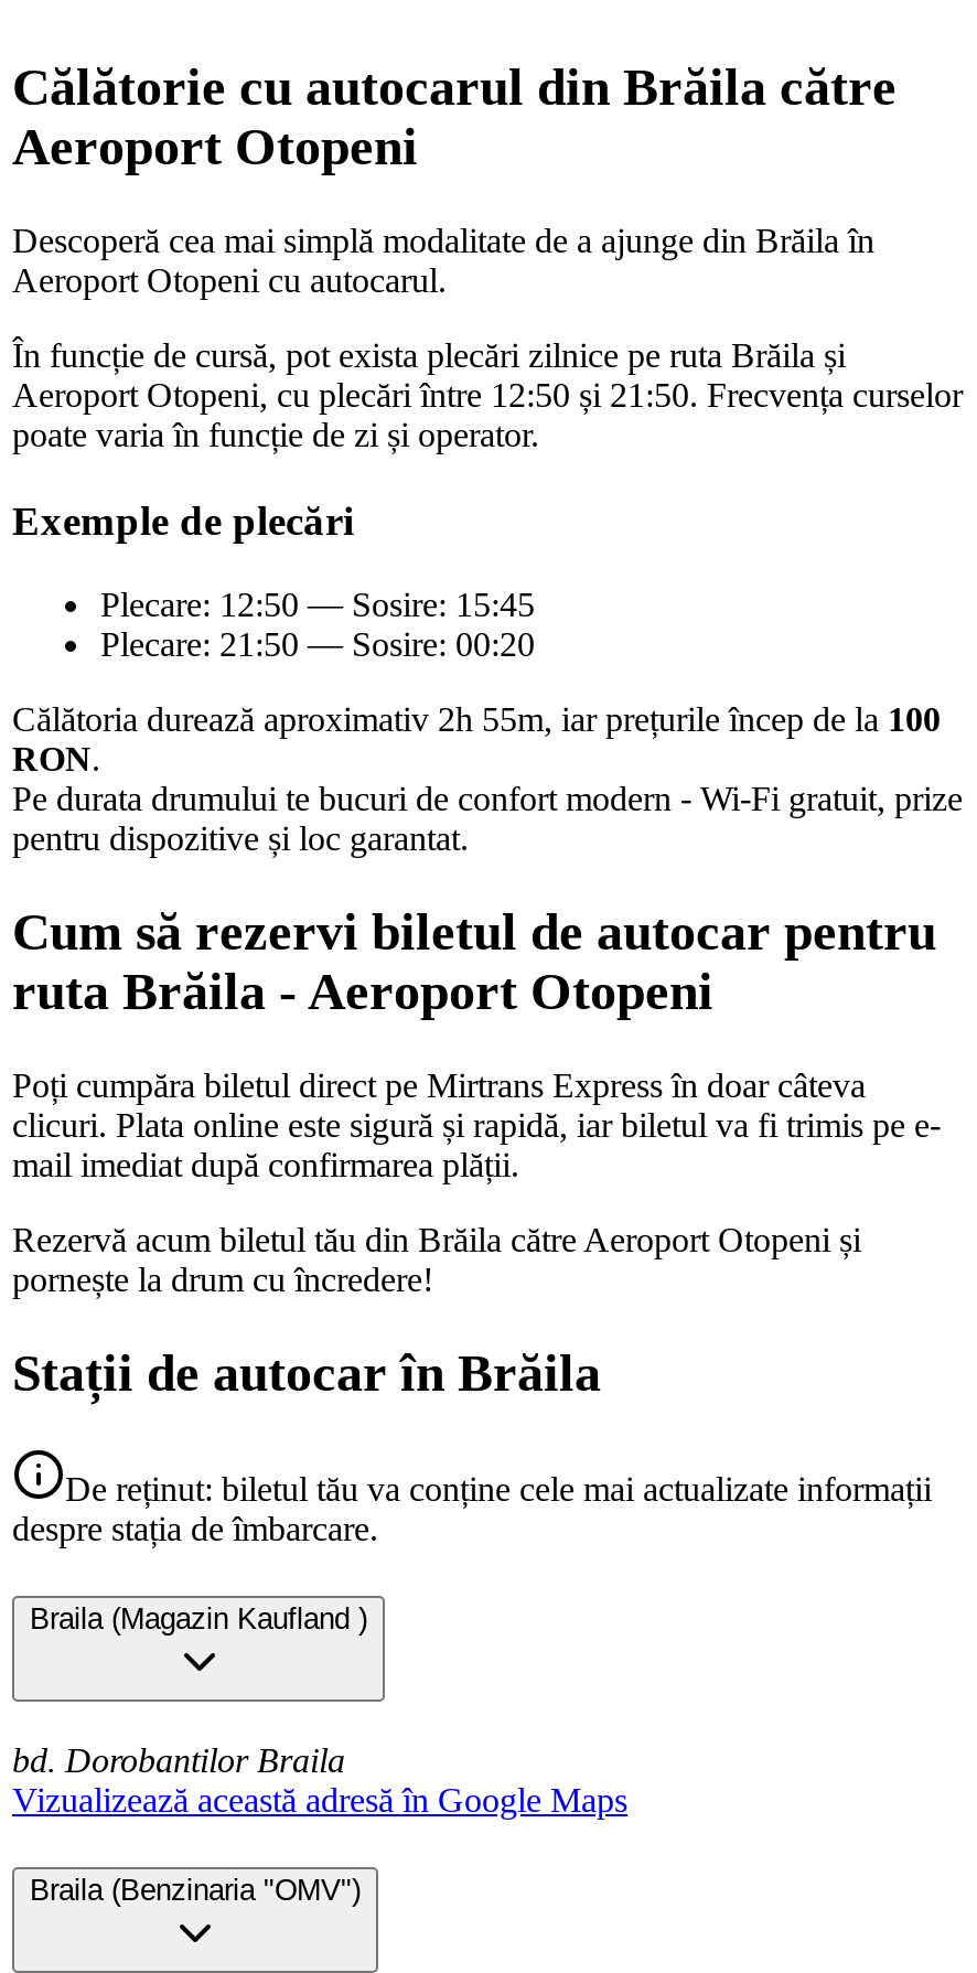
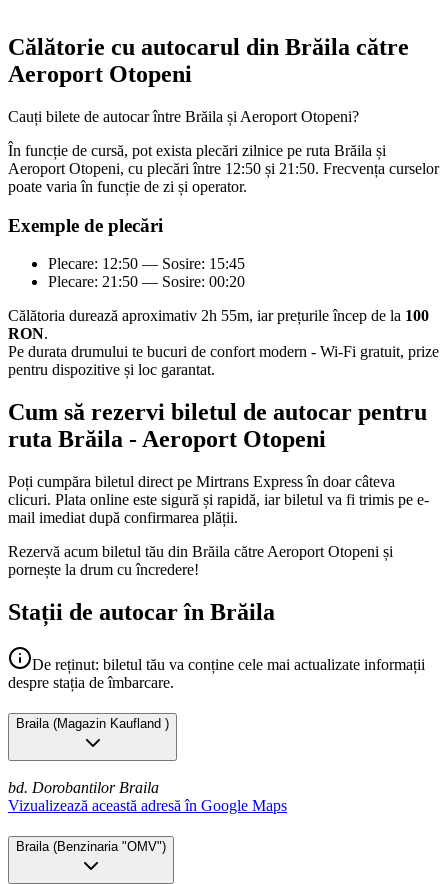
[12,221,874,298] Descoperă cea mai simplă modalitate de a ajunge din Brăila în | Aeroport Otopeni cu autocarul. -> [8,108,359,125] Cauți bilete de autocar între Brăila și Aeroport Otopeni?

